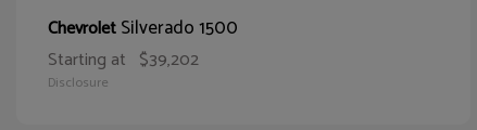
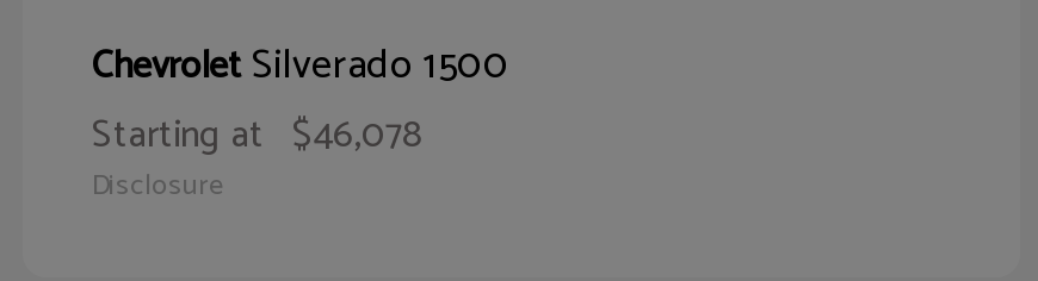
[48,45,199,74] Starting at $39,202 -> [92,103,424,167] Starting at $46,078

